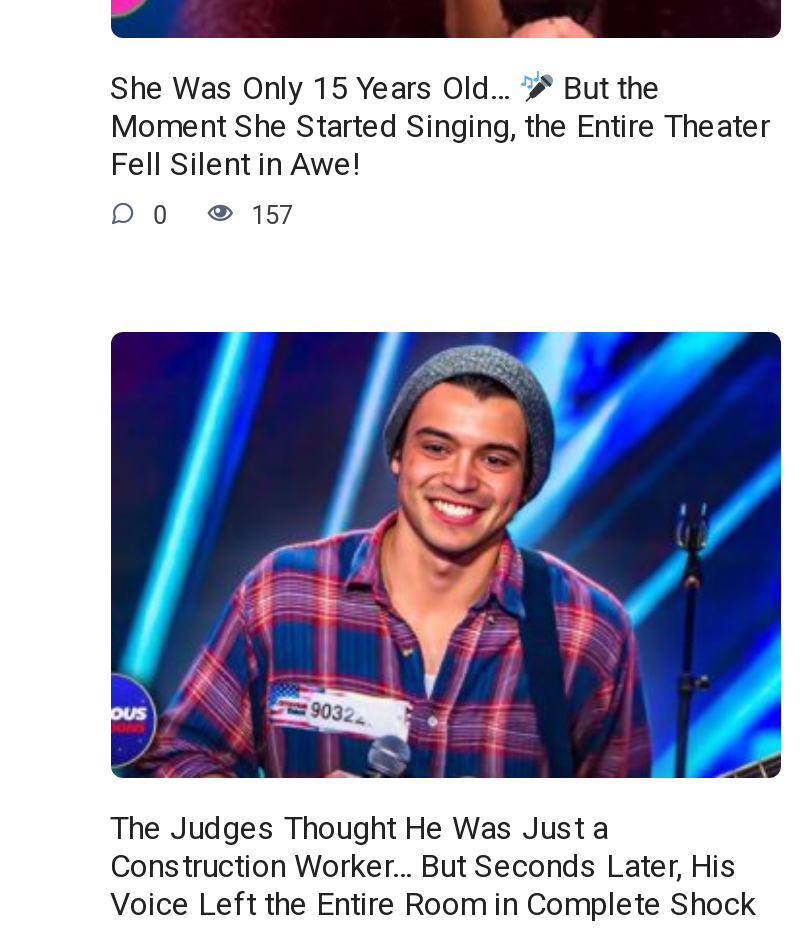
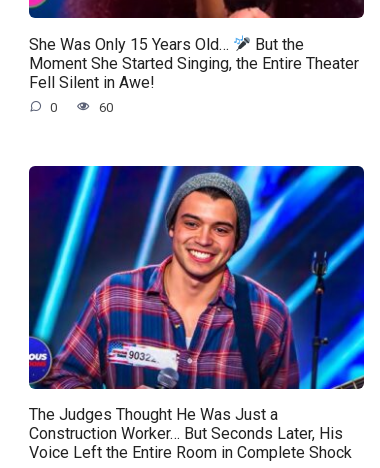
[251,199,293,229] 157 -> [99,100,113,115] 60

